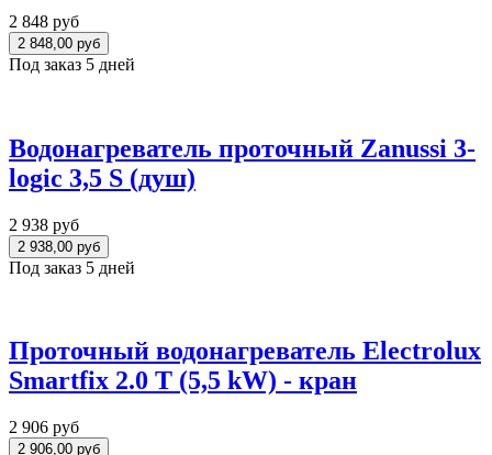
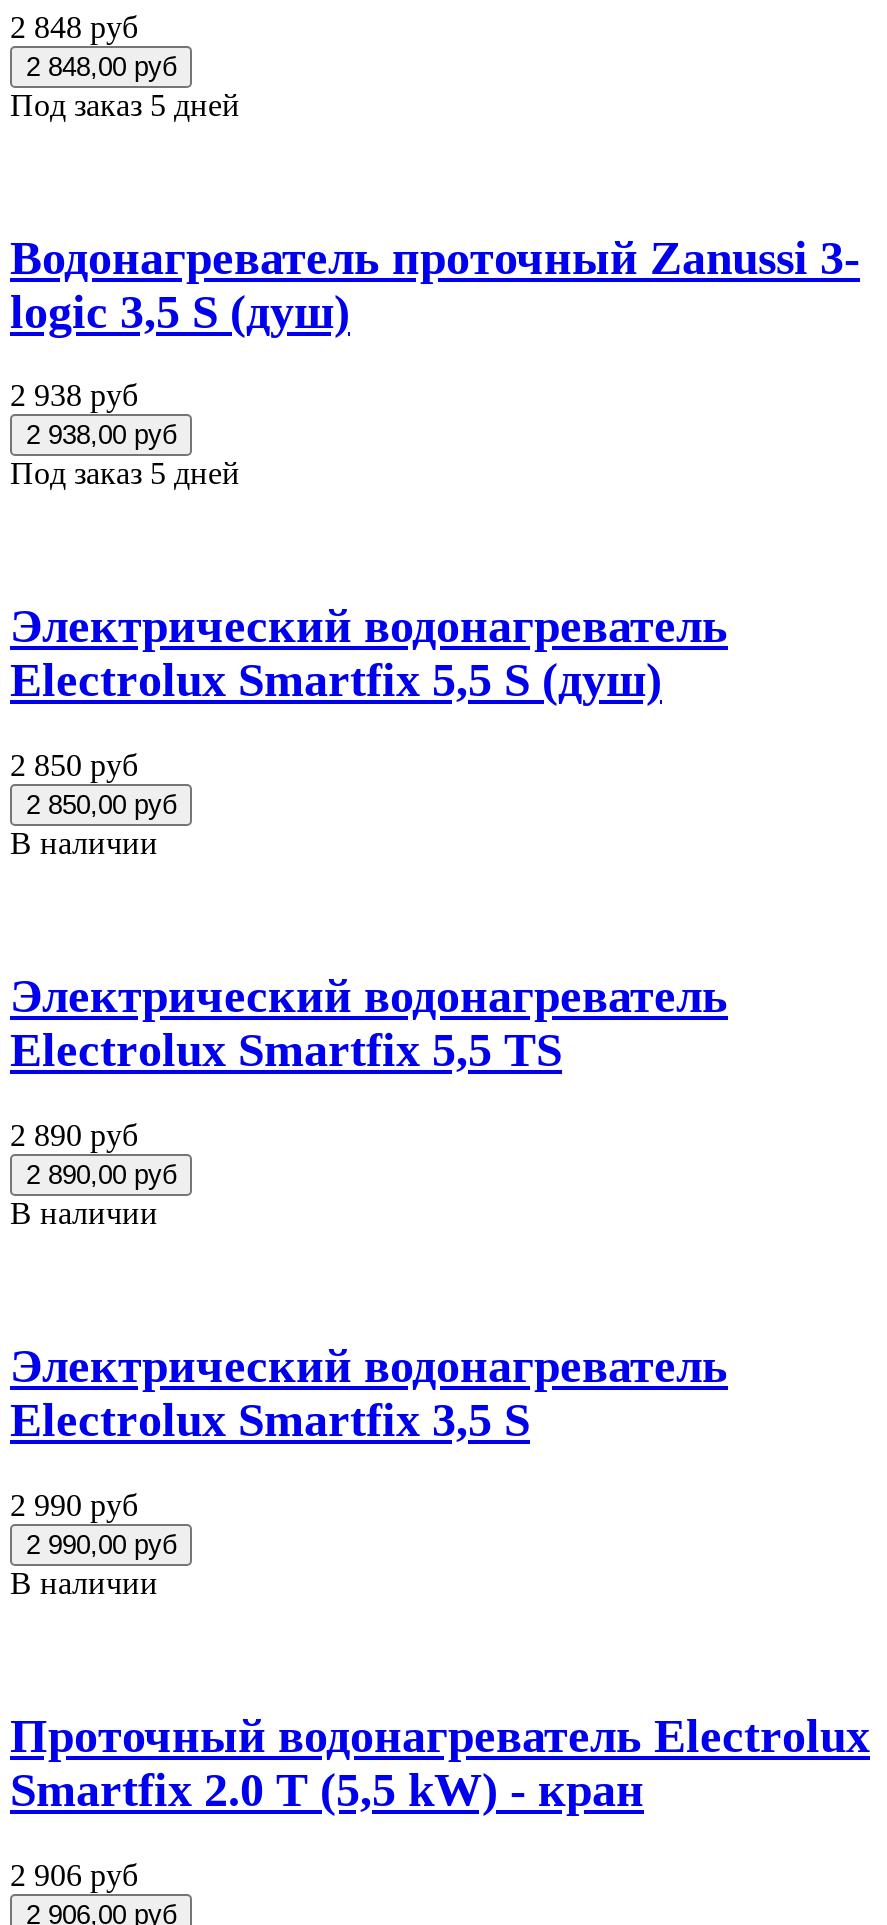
none -> [10,601,728,1600] Электрический водонагреватель | Electrolux Smartfix 5,5 S (душ) | 2 850 руб | В наличии | Электрический водонагреватель | Electrolux Smartfix 5,5 TS | 2 890 руб | В наличии | Электрический водонагреватель | Electrolux Smartfix 3,5 S | 2 990 руб | В наличии

